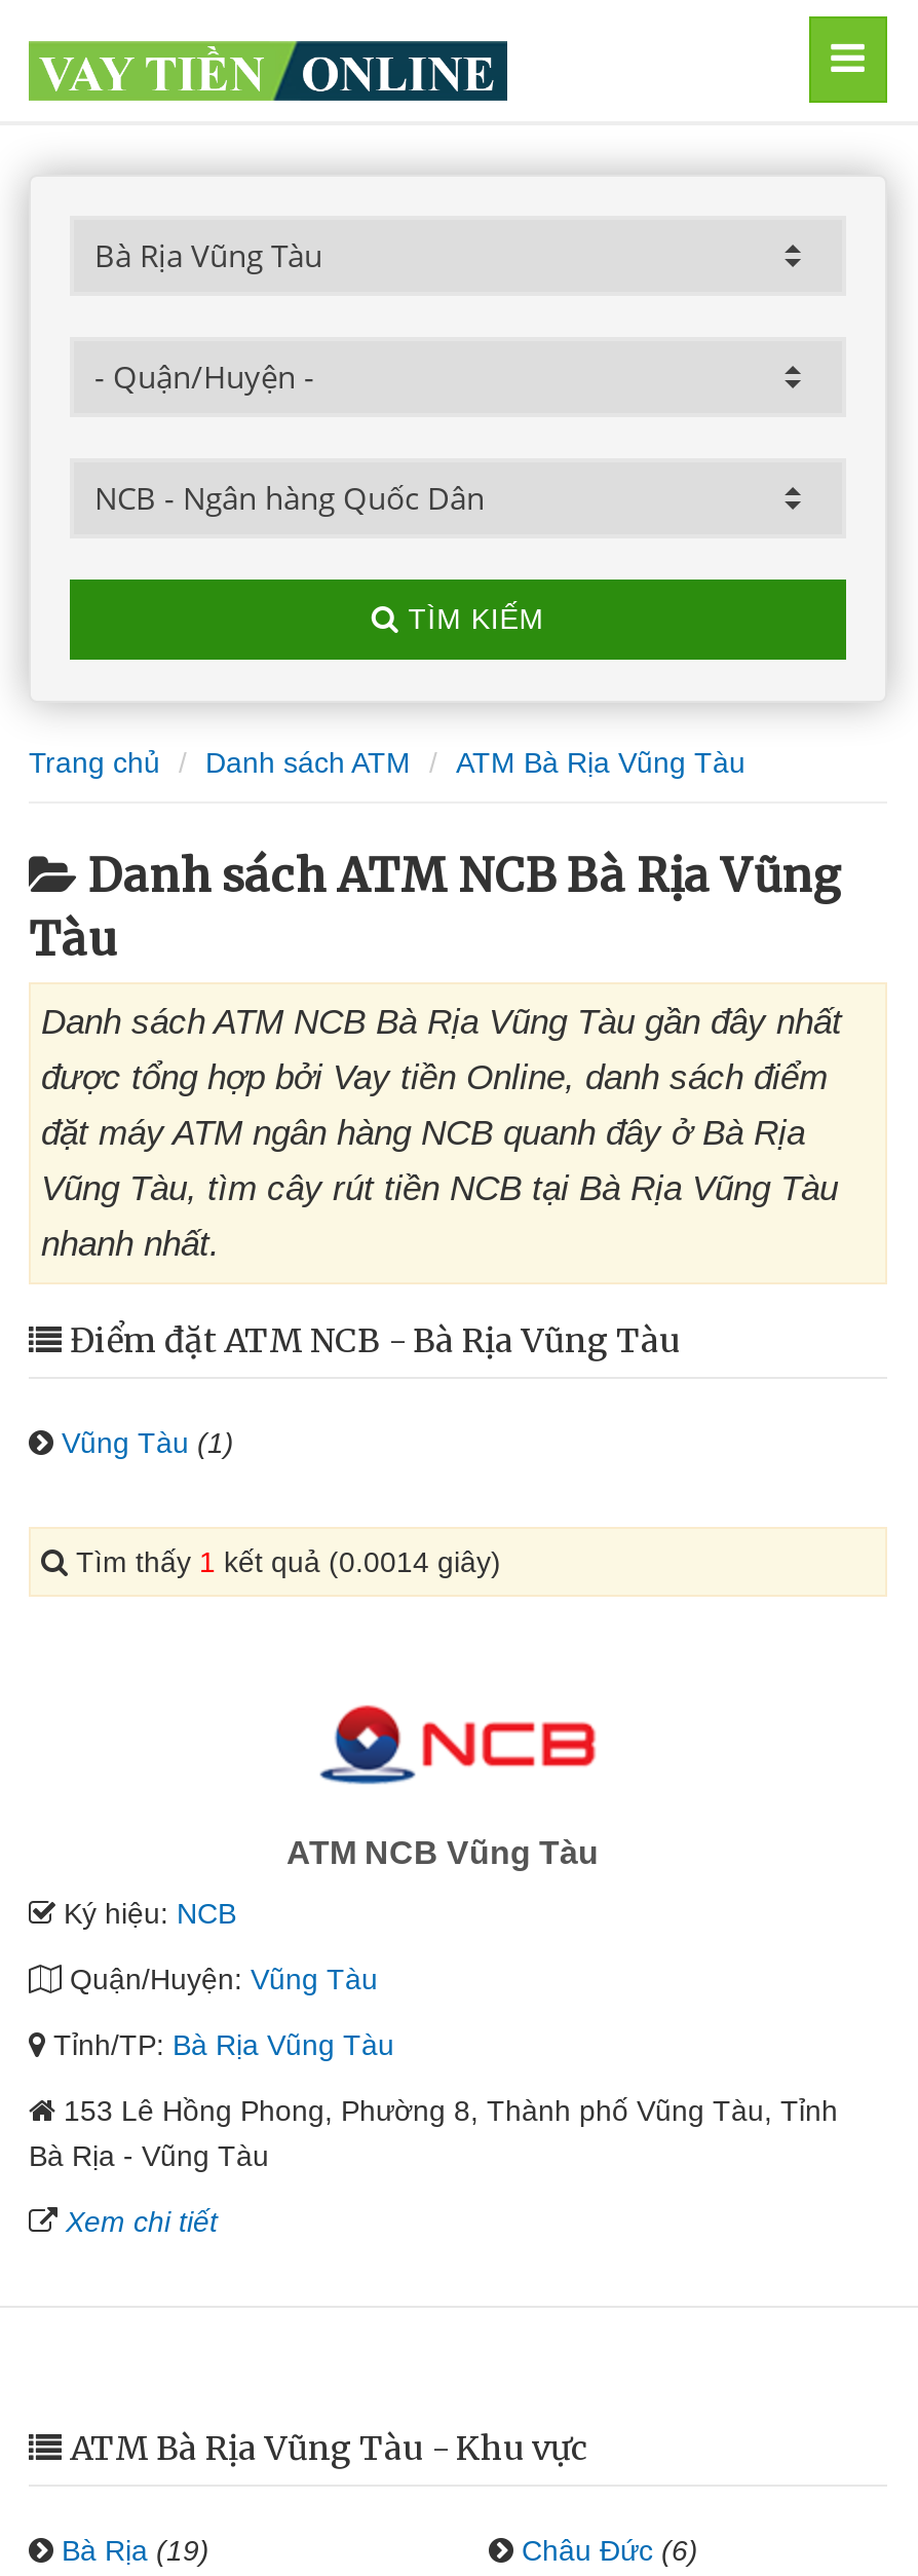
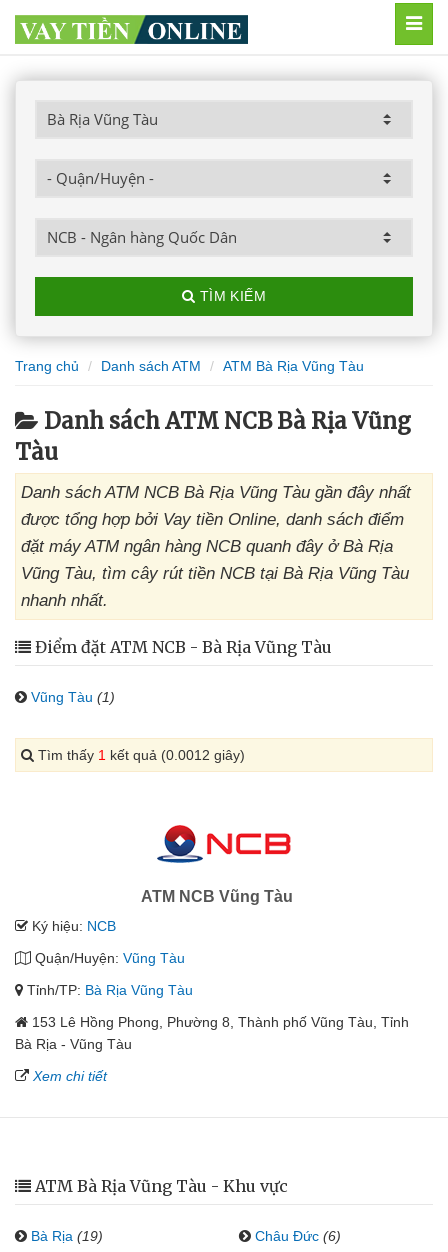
[68,1545,501,1578] Tìm thấy 1 kết quả (0.0014 giây) -> [34,747,245,763] Tìm thấy 1 kết quả (0.0012 giây)

